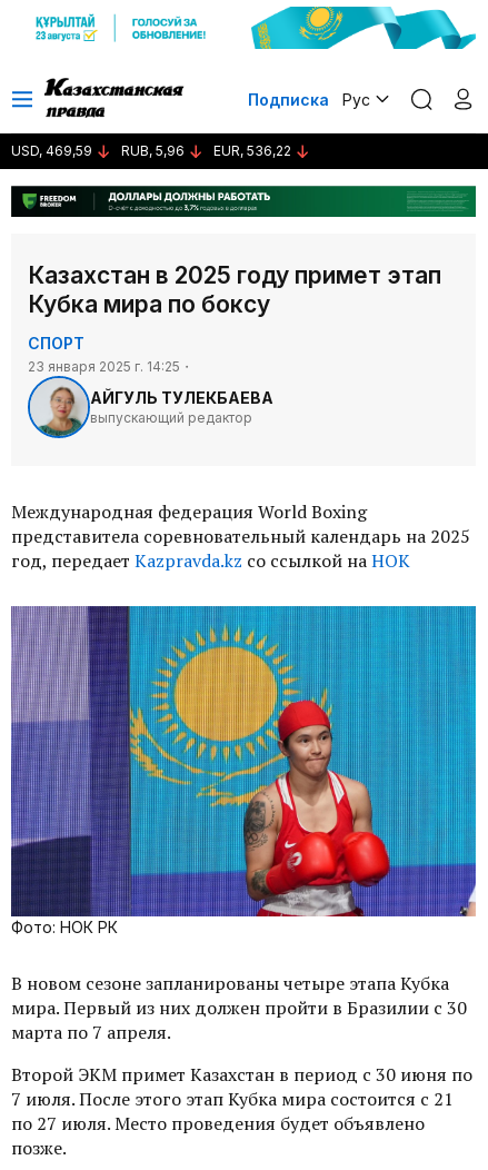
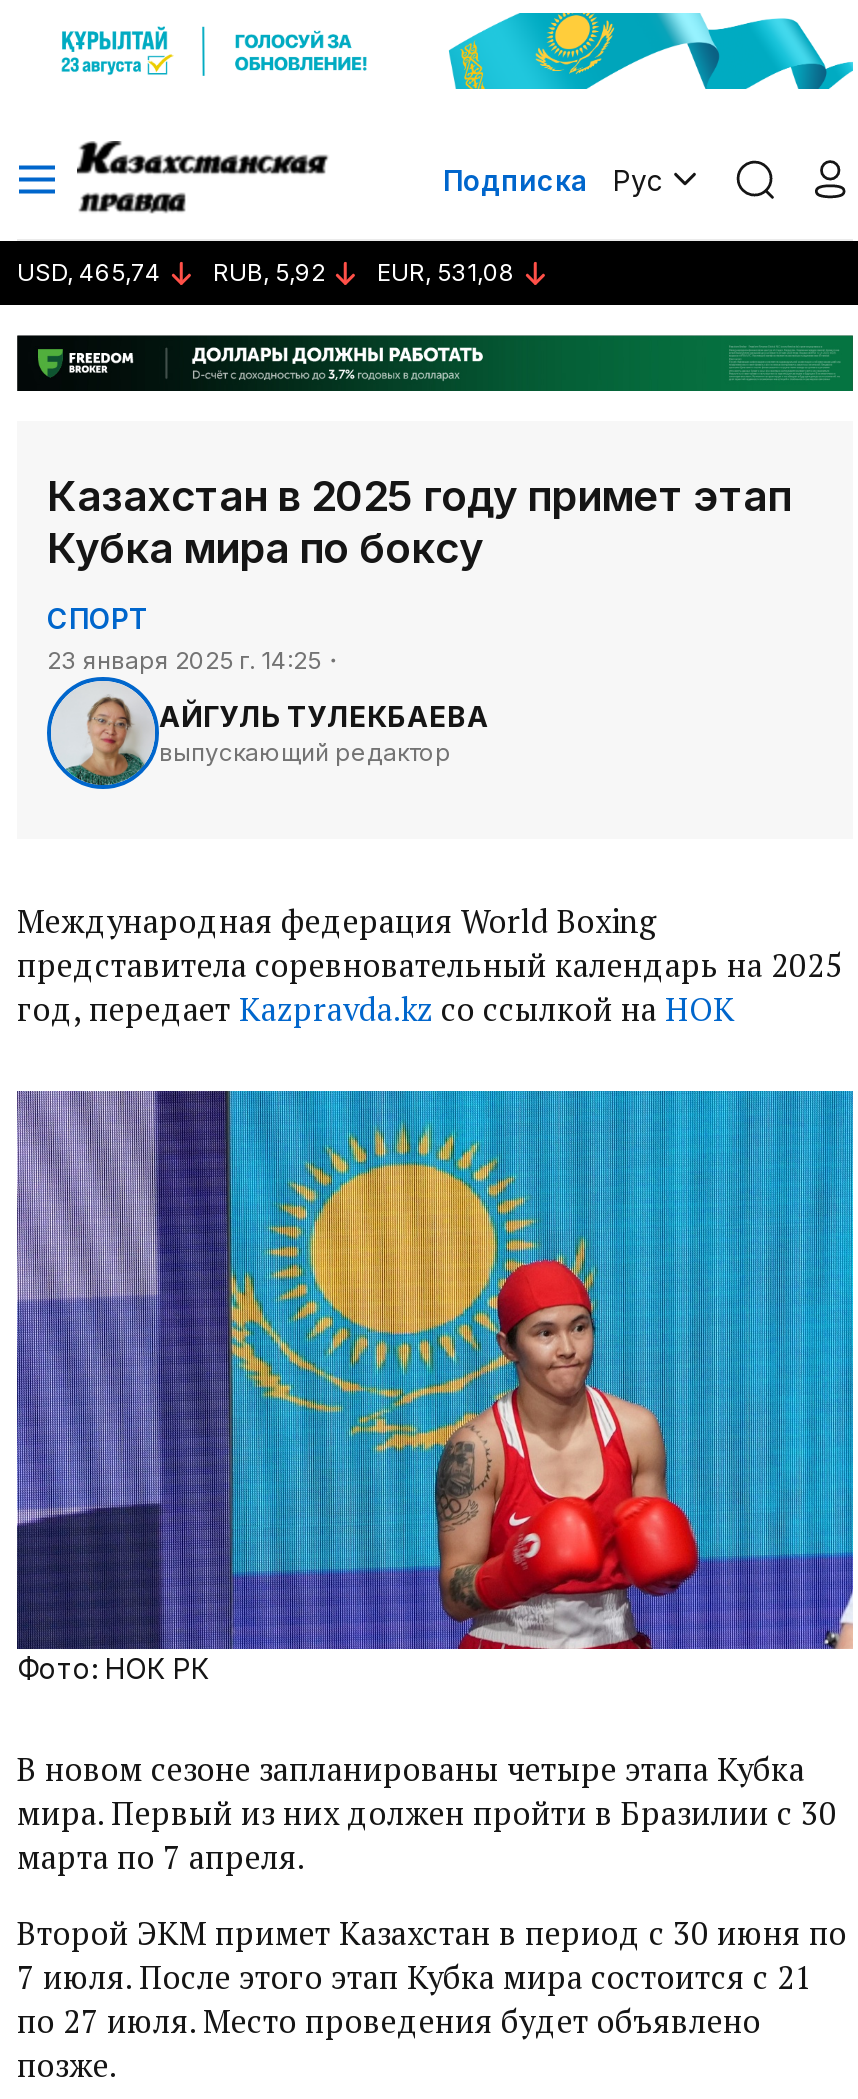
[11,142,92,159] USD, 469,59 -> [17,257,161,287] USD, 465,74
[121,142,185,159] RUB, 5,96 -> [213,257,325,287] RUB, 5,92
[213,142,291,159] EUR, 536,22 -> [377,257,515,287] EUR, 531,08

